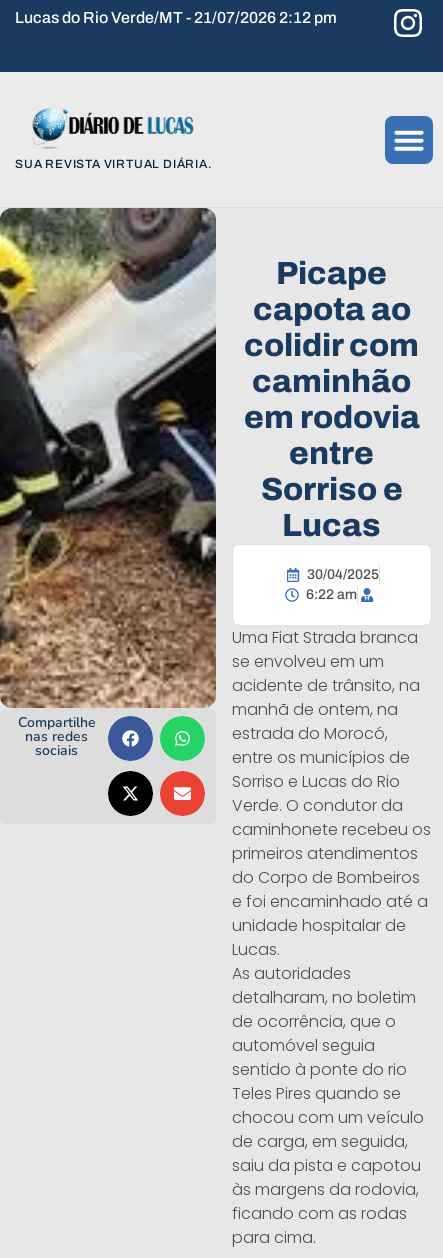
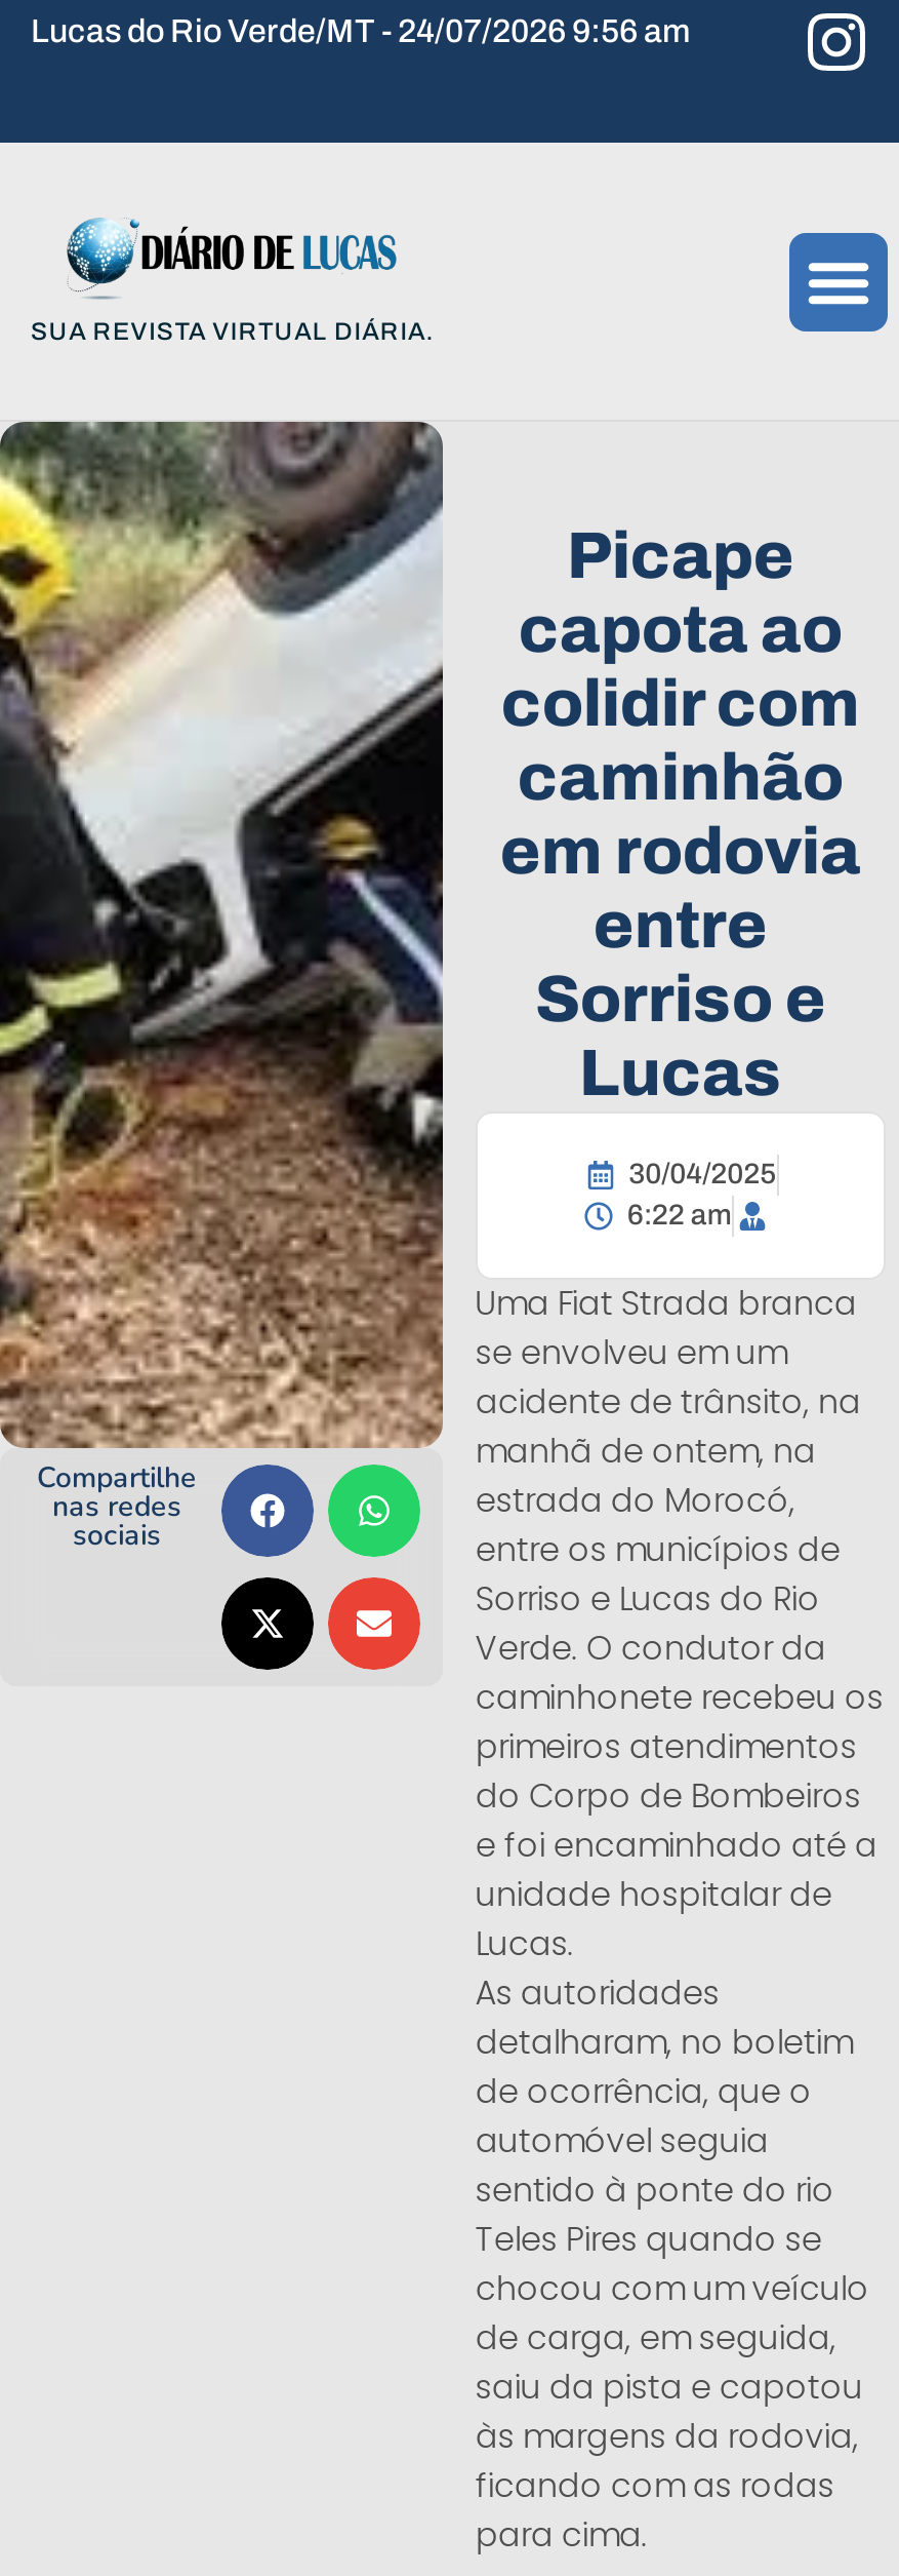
[15,9,337,26] Lucas do Rio Verde/MT - 21/07/2026 2:12 pm -> [31,13,691,48] Lucas do Rio Verde/MT - 24/07/2026 9:56 am

